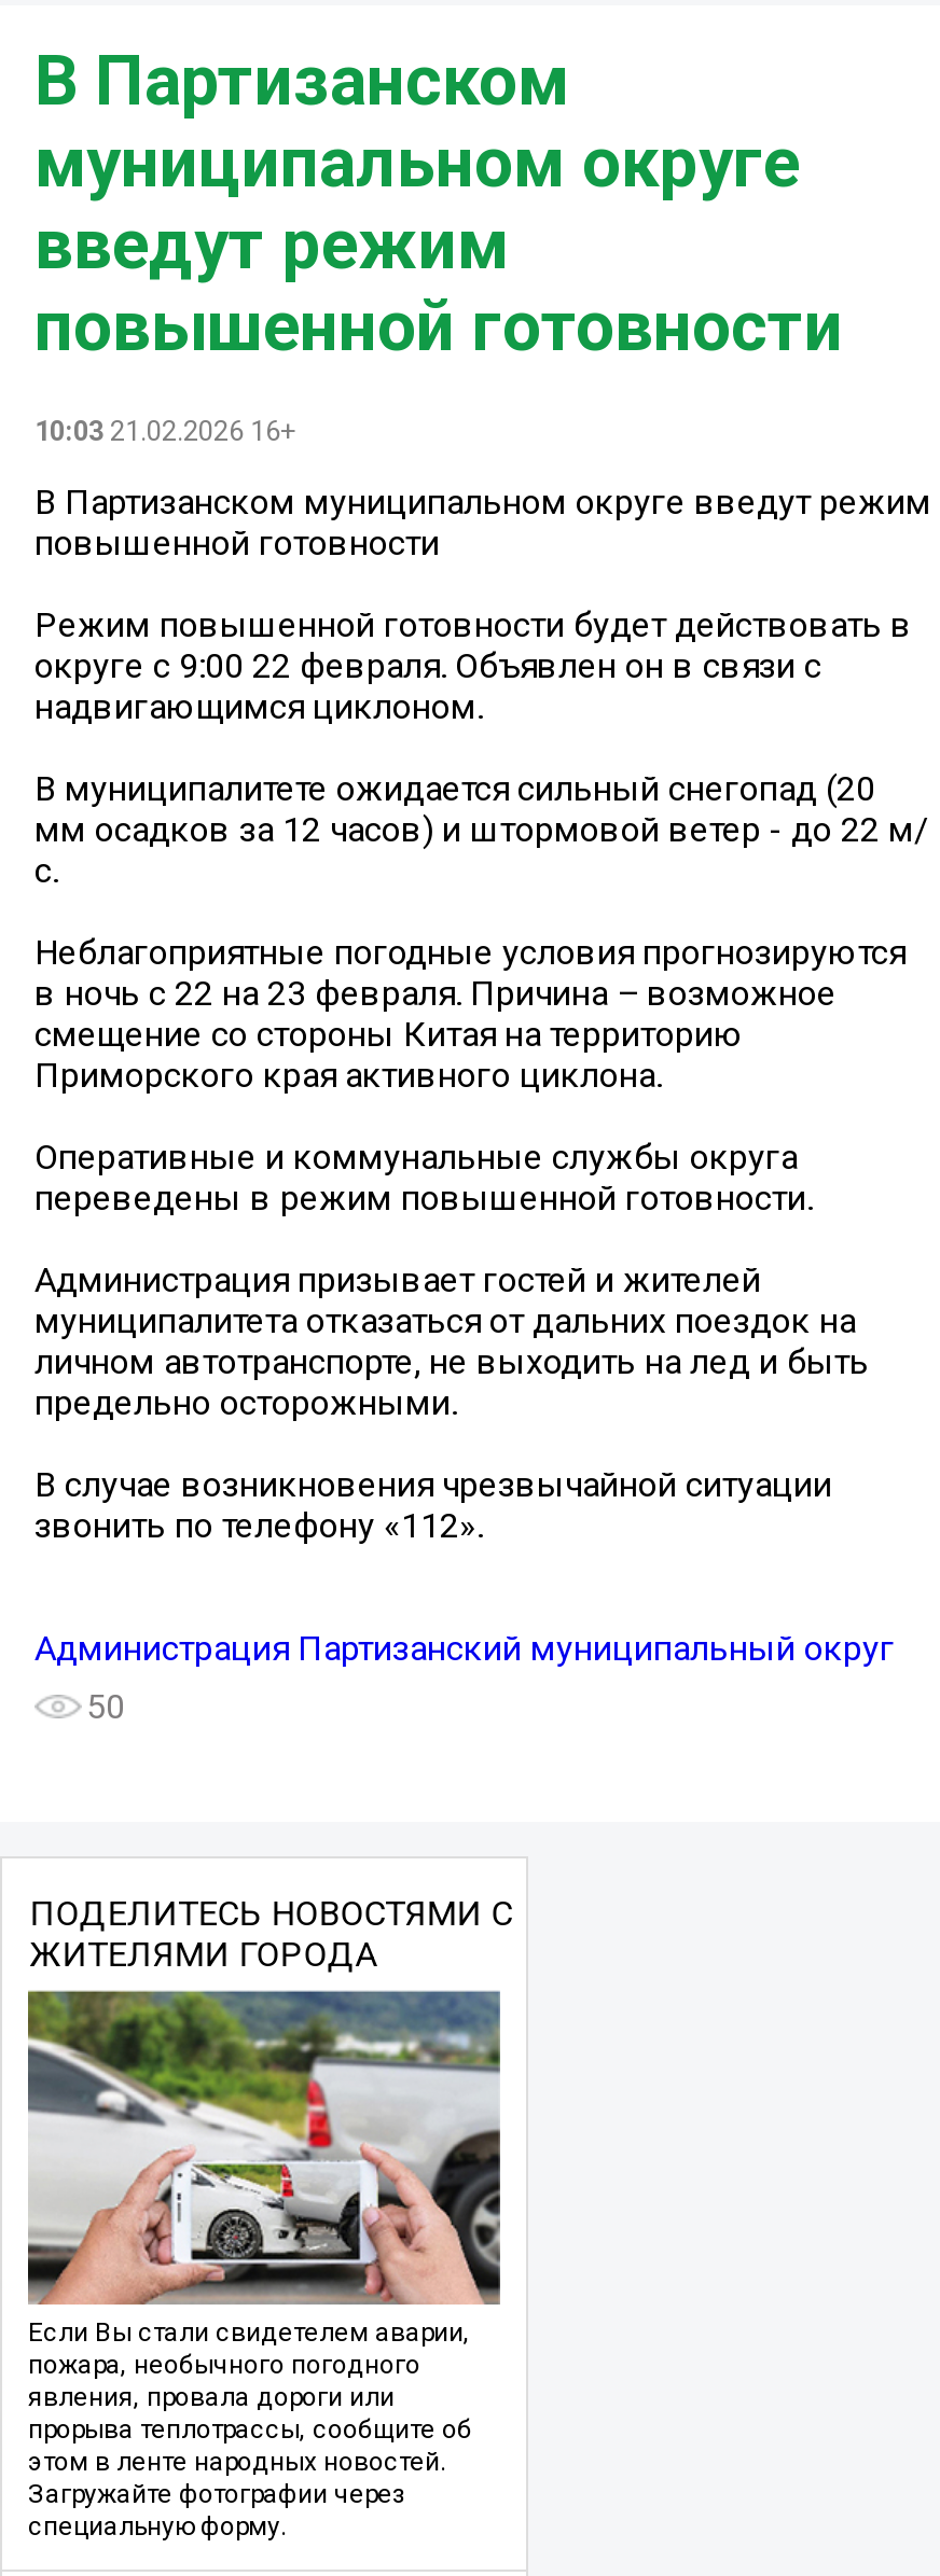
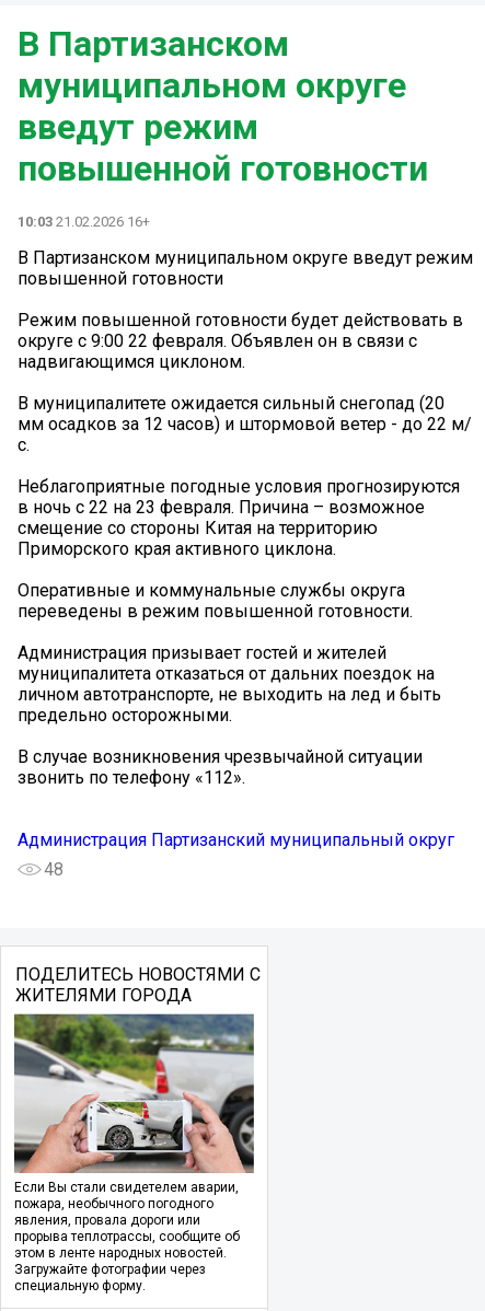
[86,1687,125,1727] 50 -> [44,859,63,880] 48

